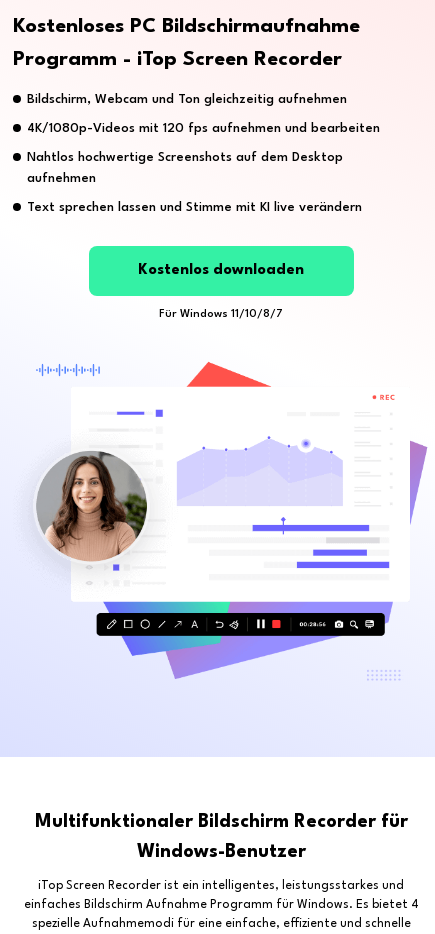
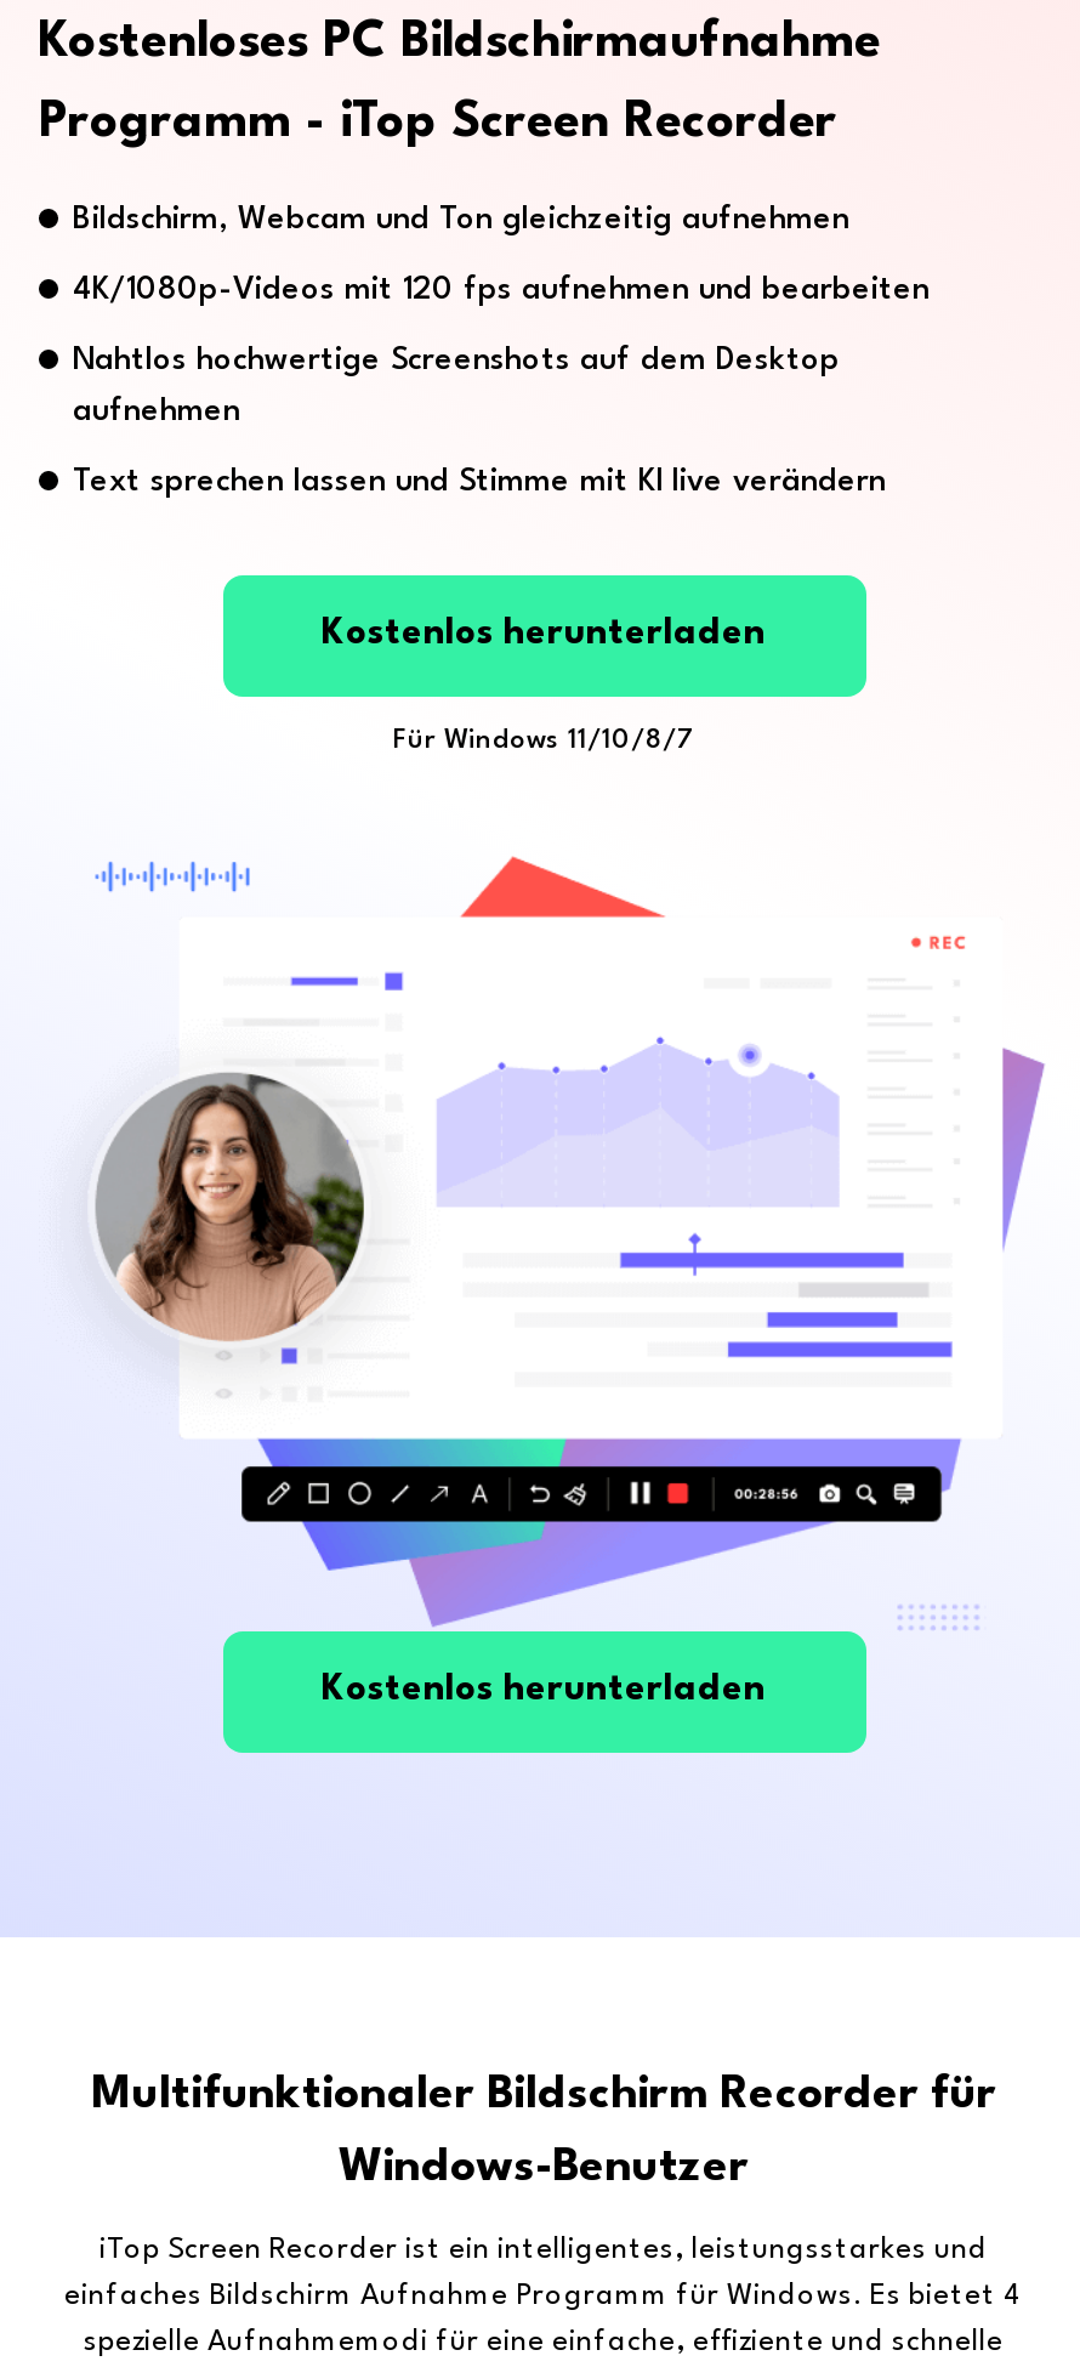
[138,263,304,278] Kostenlos downloaden -> [322,617,766,653] Kostenlos herunterladen
none -> [322,1672,766,1709] Kostenlos herunterladen

